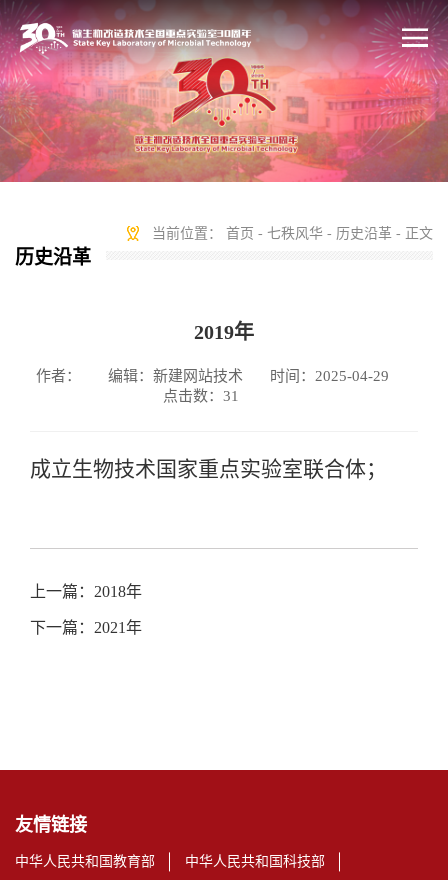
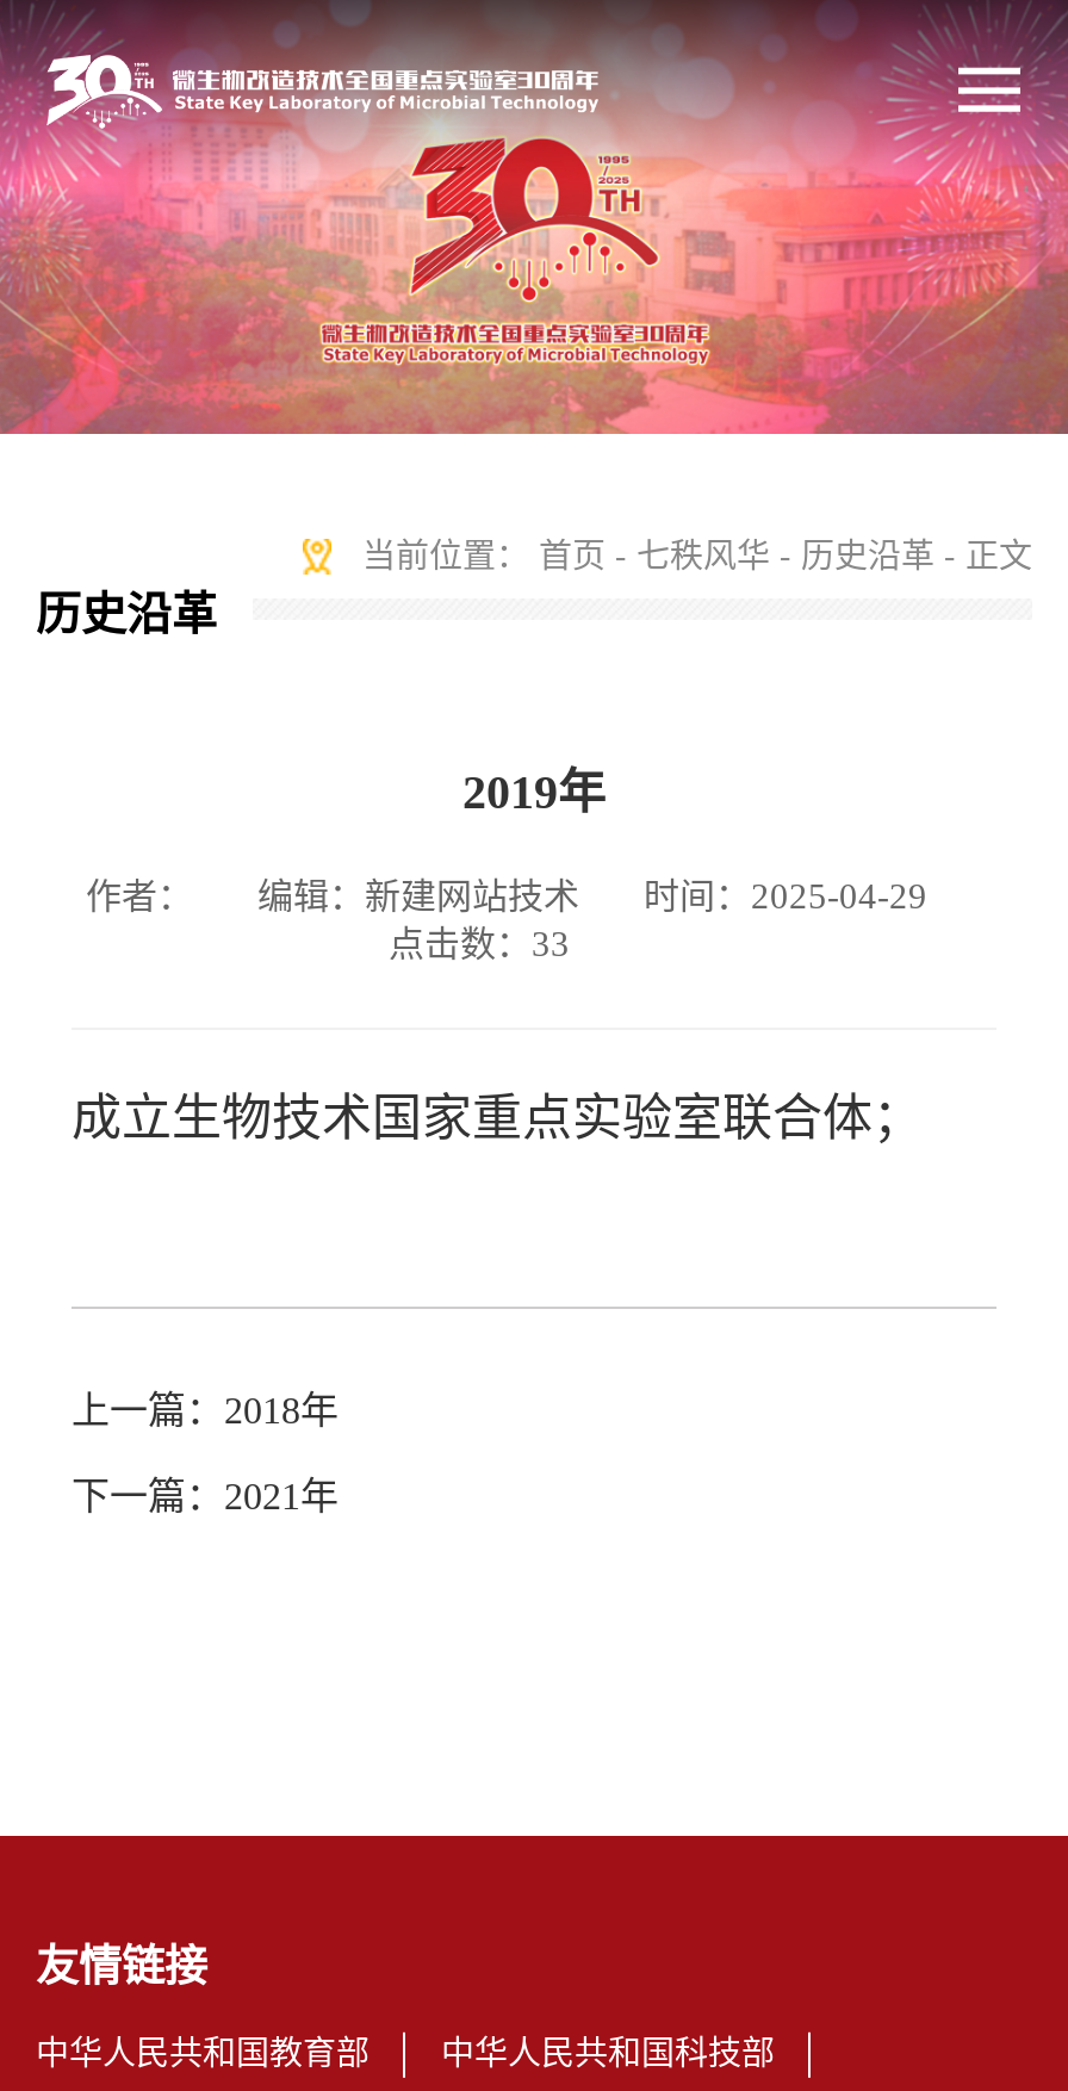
[163,387,239,404] 点击数：31 -> [389,923,570,963] 点击数：33

